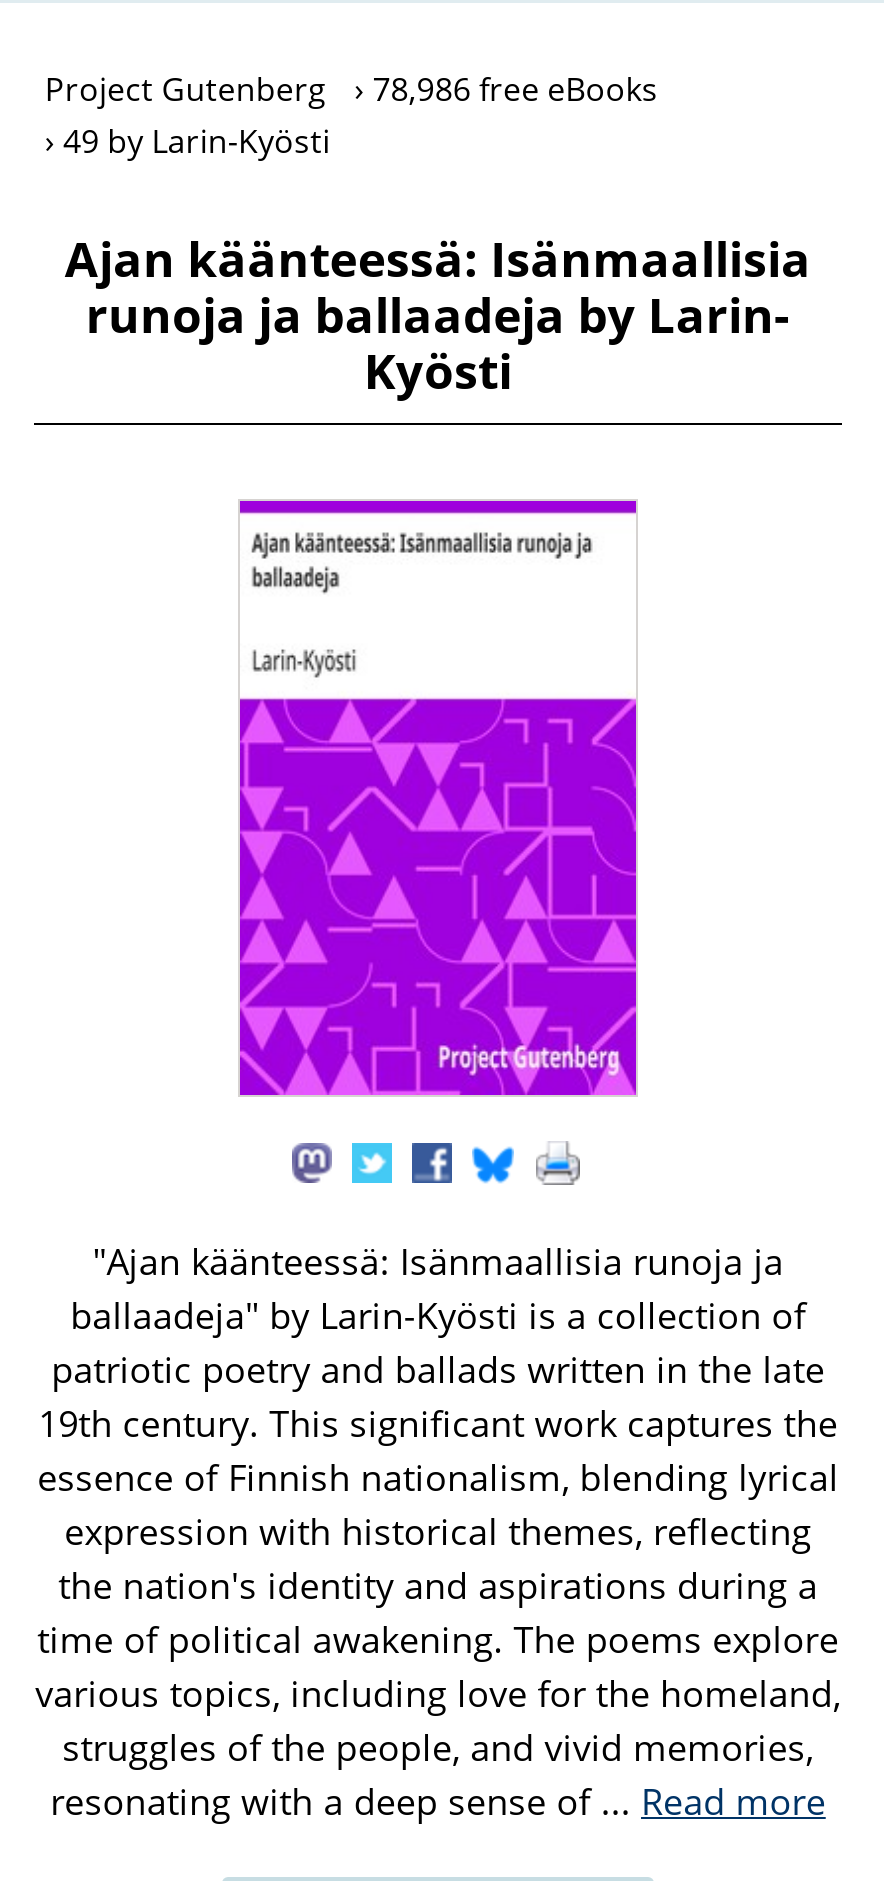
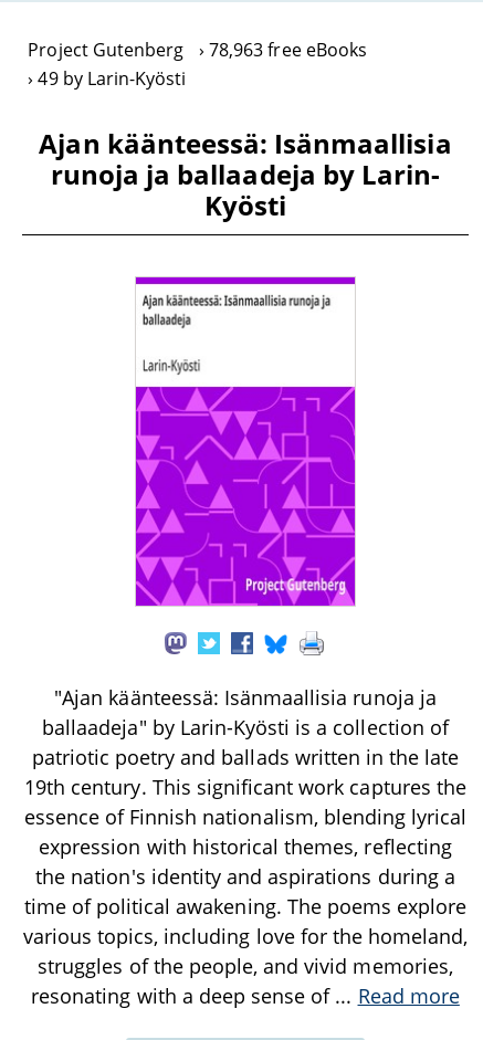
[45,67,658,111] Project Gutenberg 78,986 free eBooks -> [28,38,367,62] Project Gutenberg 78,963 free eBooks

